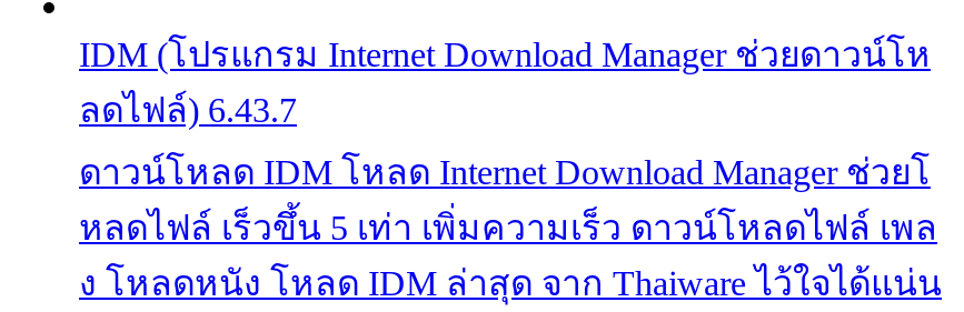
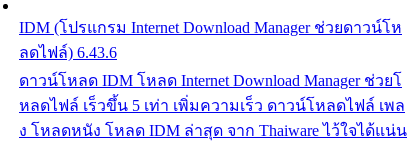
[79,91,297,129] ลดไฟล์) 6.43.7 -> [19,44,117,61] ลดไฟล์) 6.43.6

